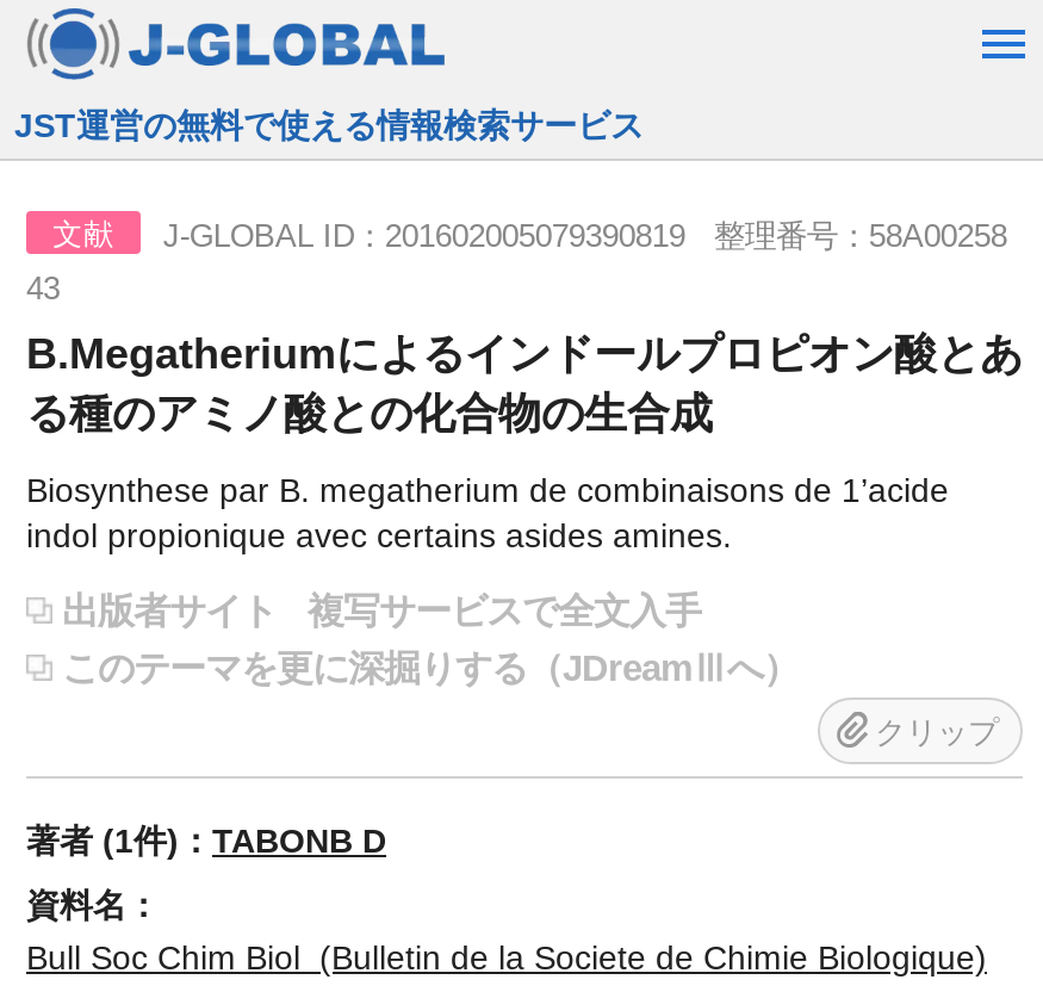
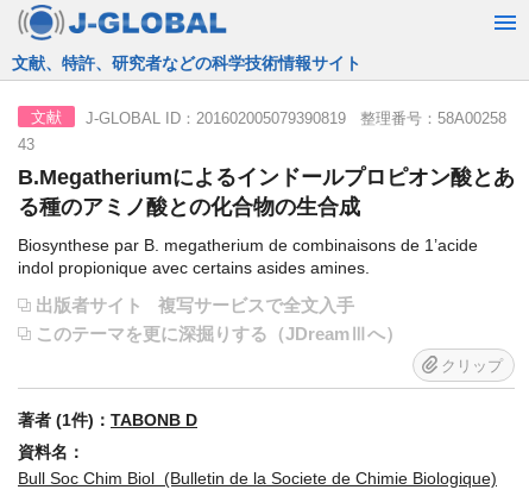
[14,106,644,144] JST運営の無料で使える情報検索サービス -> [12,54,361,73] 文献、特許、研究者などの科学技術情報サイト

